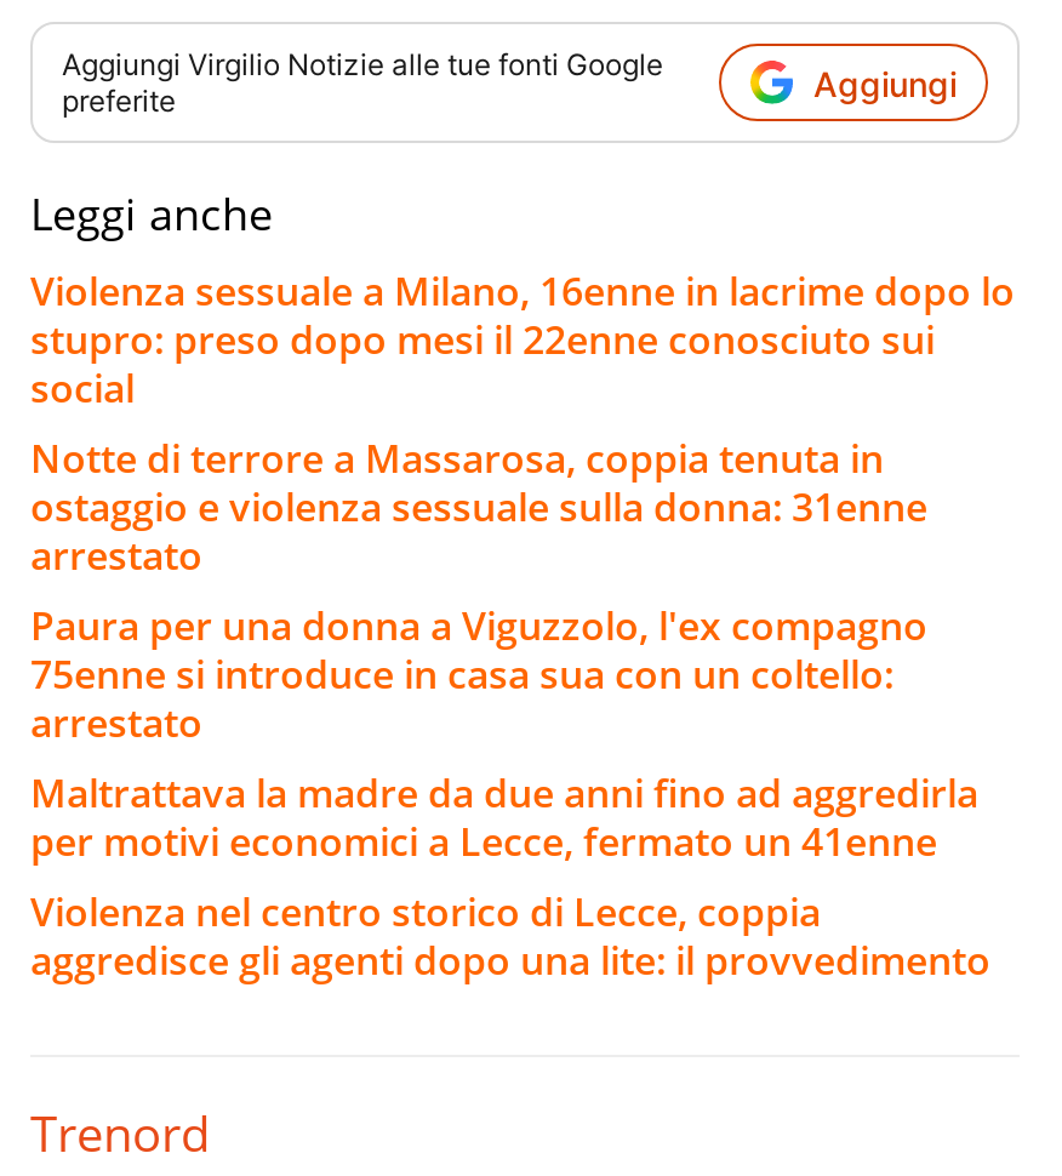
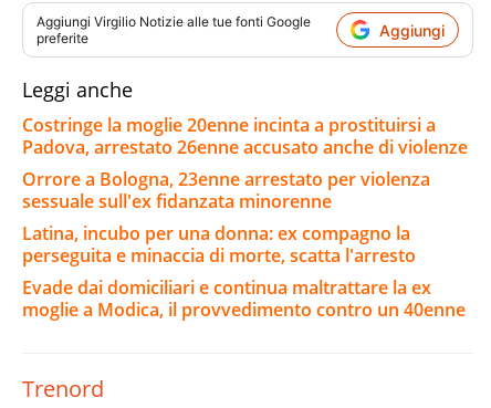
[30,265,1015,987] Violenza sessuale a Milano, 16enne in lacrime dopo lo | stupro: preso dopo mesi il 22enne conosciuto sui | social | Notte di terrore a Massarosa, coppia tenuta in | ostaggio e violenza sessuale sulla donna: 31enne | arrestato | Paura per una donna a Viguzzolo, l'ex compagno | 75enne si introduce in casa sua con un coltello: | arrestato | Maltrattava la madre da due anni fino ad aggredirla | per motivi economici a Lecce, fermato un 41enne | Violenza nel centro storico di Lecce, coppia | aggredisce gli agenti dopo una lite: il provvedimento -> [22,113,468,322] Costringe la moglie 20enne incinta a prostituirsi a | Padova, arrestato 26enne accusato anche di violenze | Orrore a Bologna, 23enne arrestato per violenza | sessuale sull'ex fidanzata minorenne | Latina, incubo per una donna: ex compagno la | perseguita e minaccia di morte, scatta l'arresto | Evade dai domiciliari e continua maltrattare la ex | moglie a Modica, il provvedimento contro un 40enne

